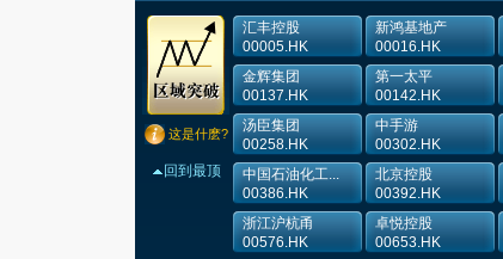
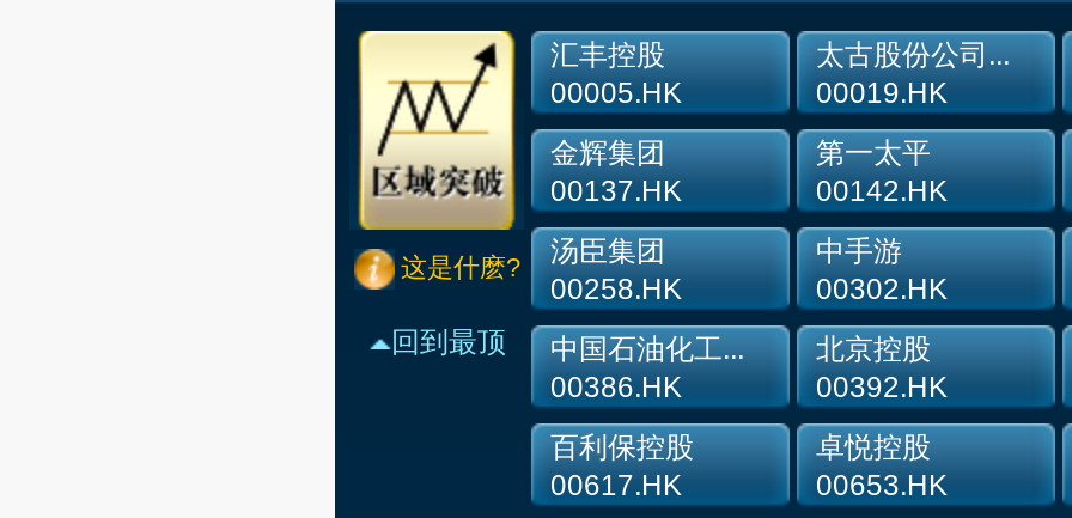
[375,19,447,55] 新鸿基地产 | 00016.HK -> [816,38,1010,110] 太古股份公司... | 00019.HK
[243,215,314,251] 浙江沪杭甬 | 00576.HK -> [550,431,694,502] 百利保控股 | 00617.HK

